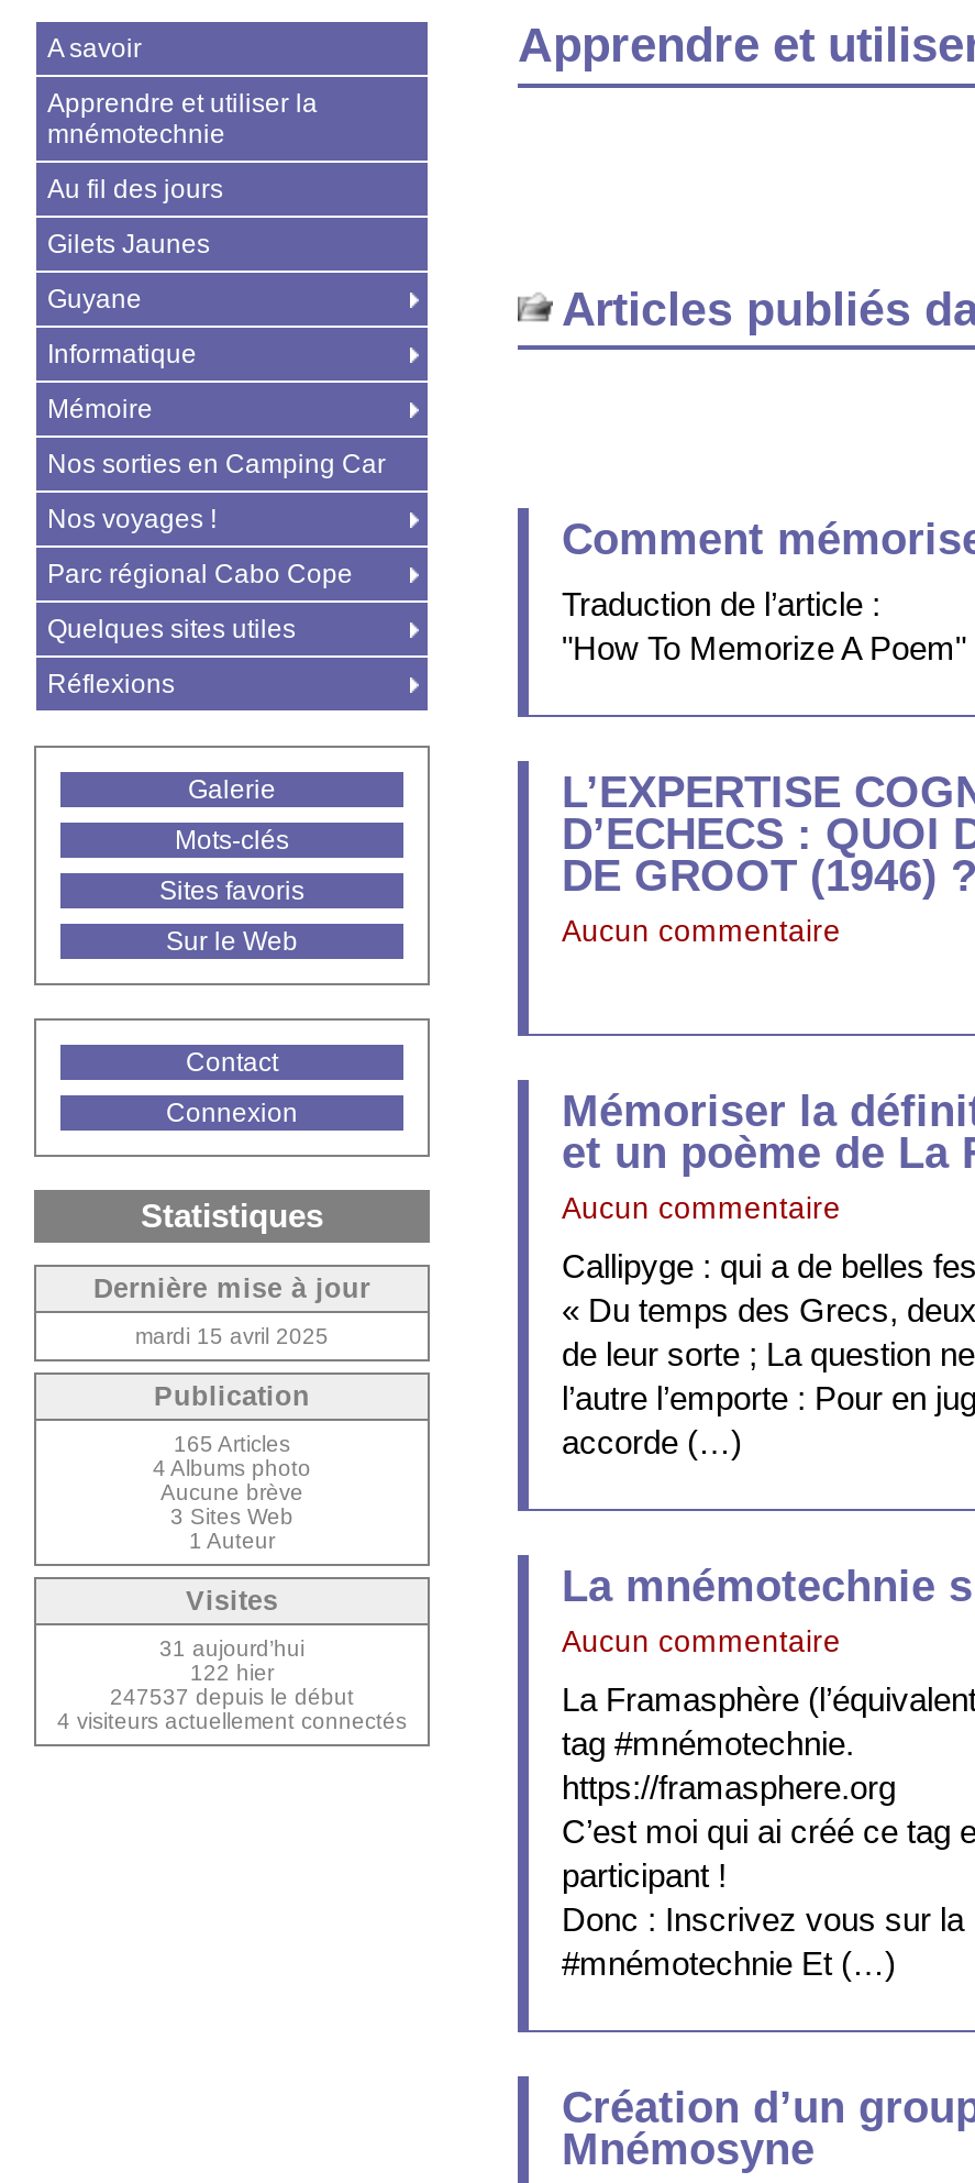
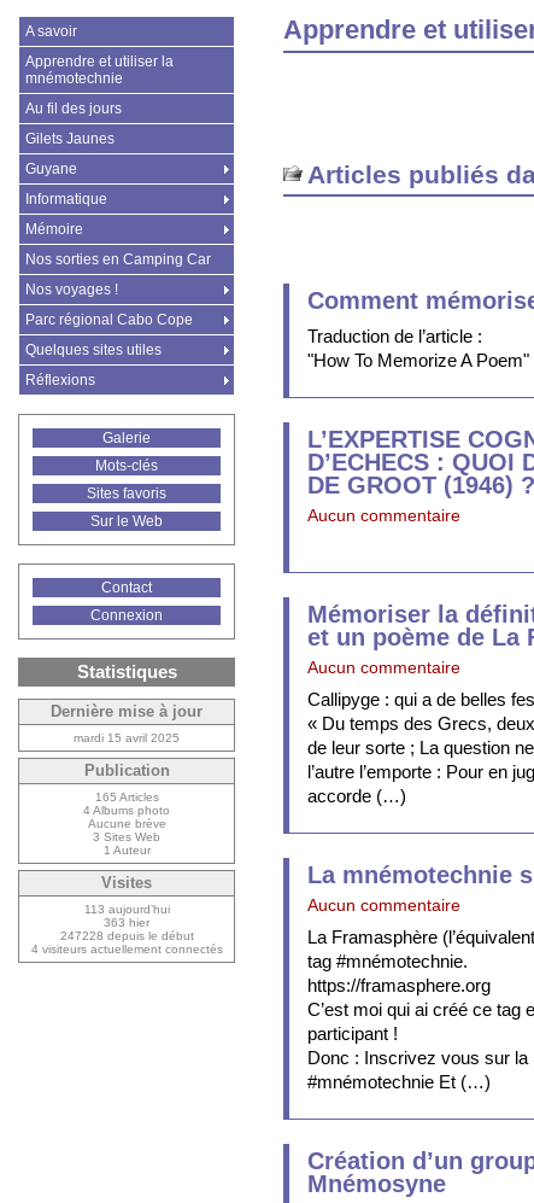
[159,1636,304,1661] 31 aujourd’hui -> [84,903,169,916] 113 aujourd’hui
[190,1661,274,1685] 122 hier -> [104,916,149,929] 363 hier
[110,1685,354,1709] 247537 depuis le début -> [60,929,193,942] 247228 depuis le début

